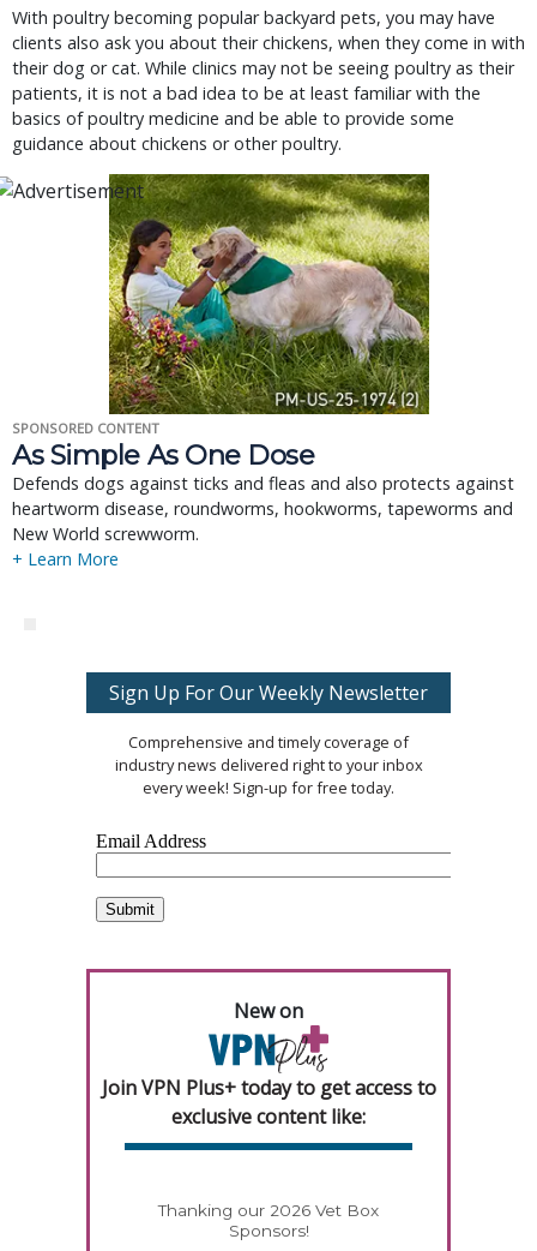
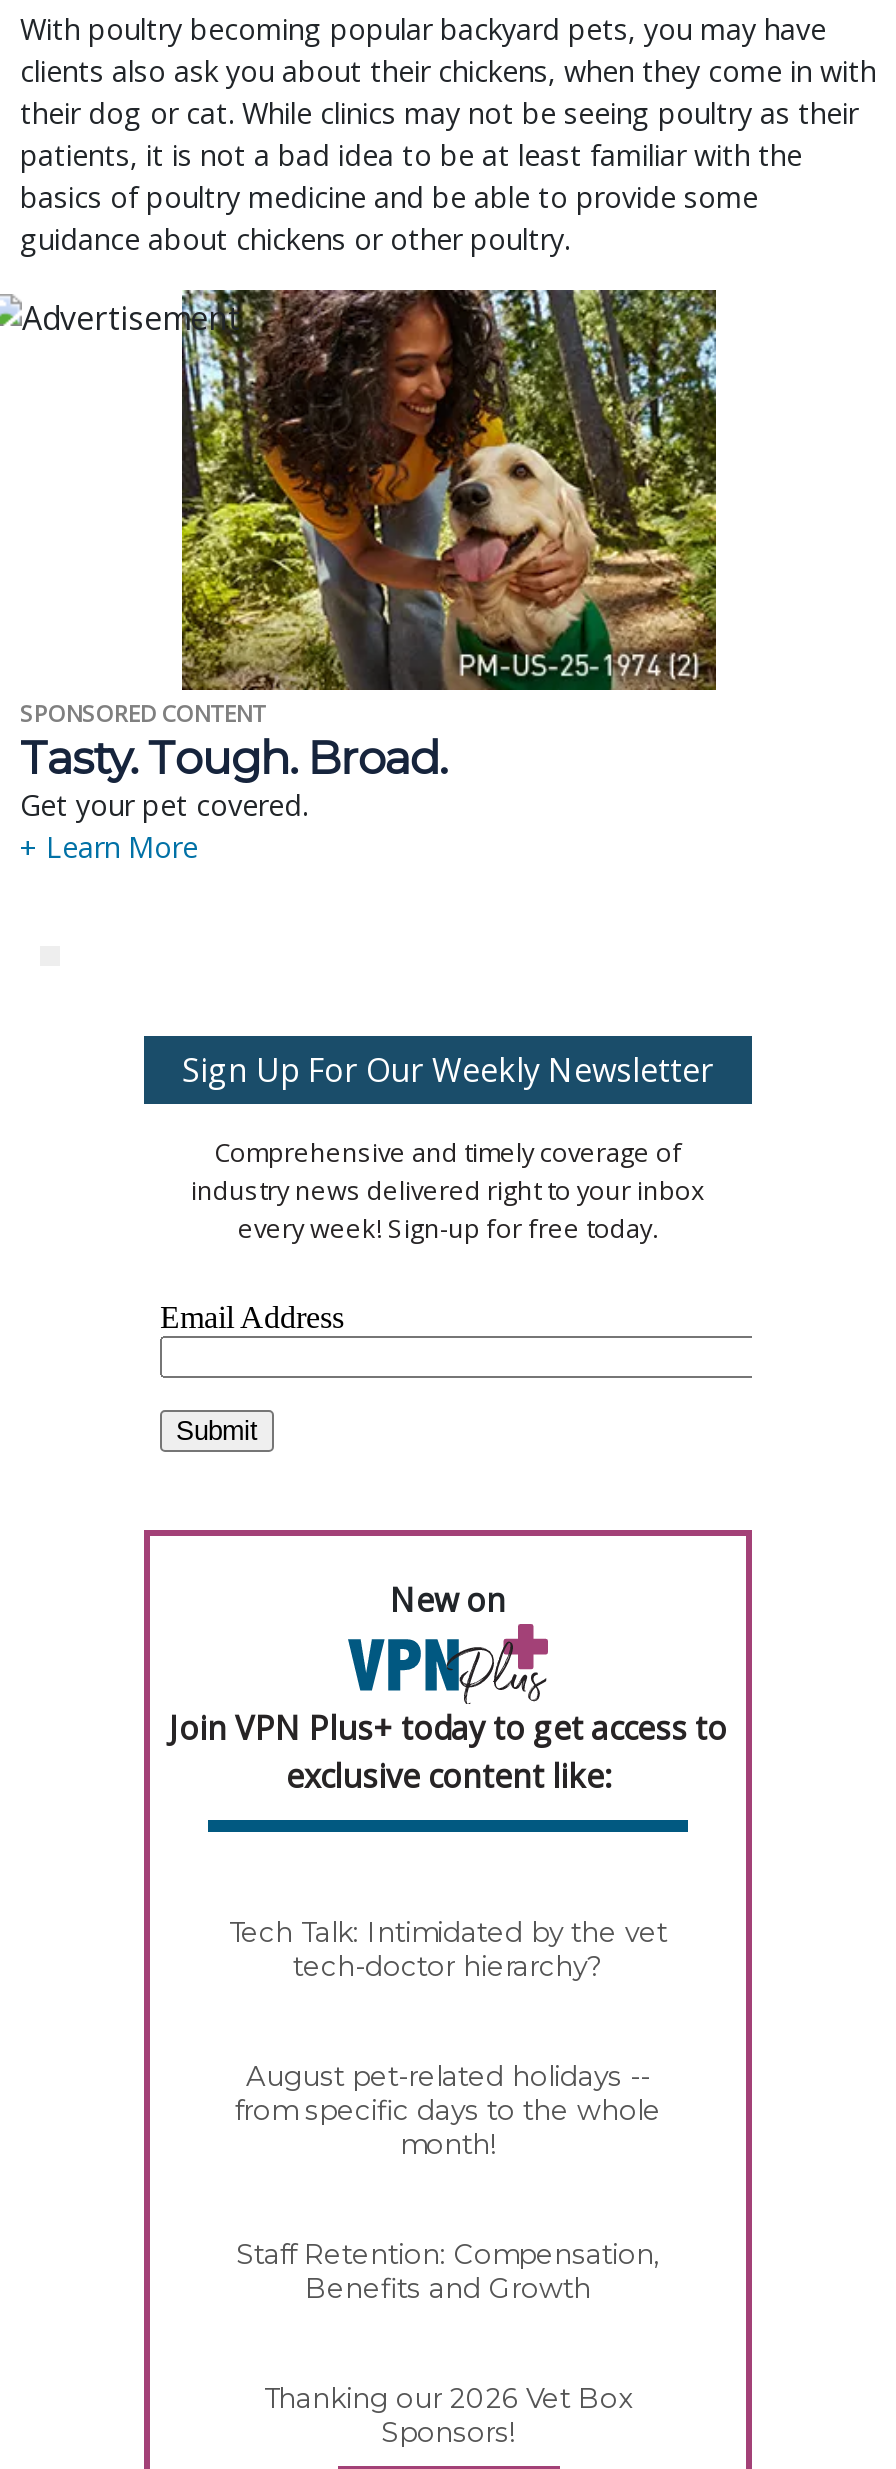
[12,173,514,545] [image] | As Simple As One Dose | Defends dogs against ticks and fleas and also protects against | heartworm disease, roundworms, hookworms, tapeworms and | New World screwworm. -> [20,288,718,824] [image] | Tasty. Tough. Broad. | Get your pet covered.
moved [12,547,436,1129] -> [20,828,727,1797]: [image] | + Learn More | Sign Up For Our Weekly Newsletter | ... | Join VPN Plus+ today to get access to | exclusive content like:
none -> [229,1915,667,2303] Tech Talk: Intimidated by the vet | tech-doctor hierarchy? | August pet-related holidays -- | from specific days to the whole | month! | Staff Retention: Compensation, | Benefits and Growth

